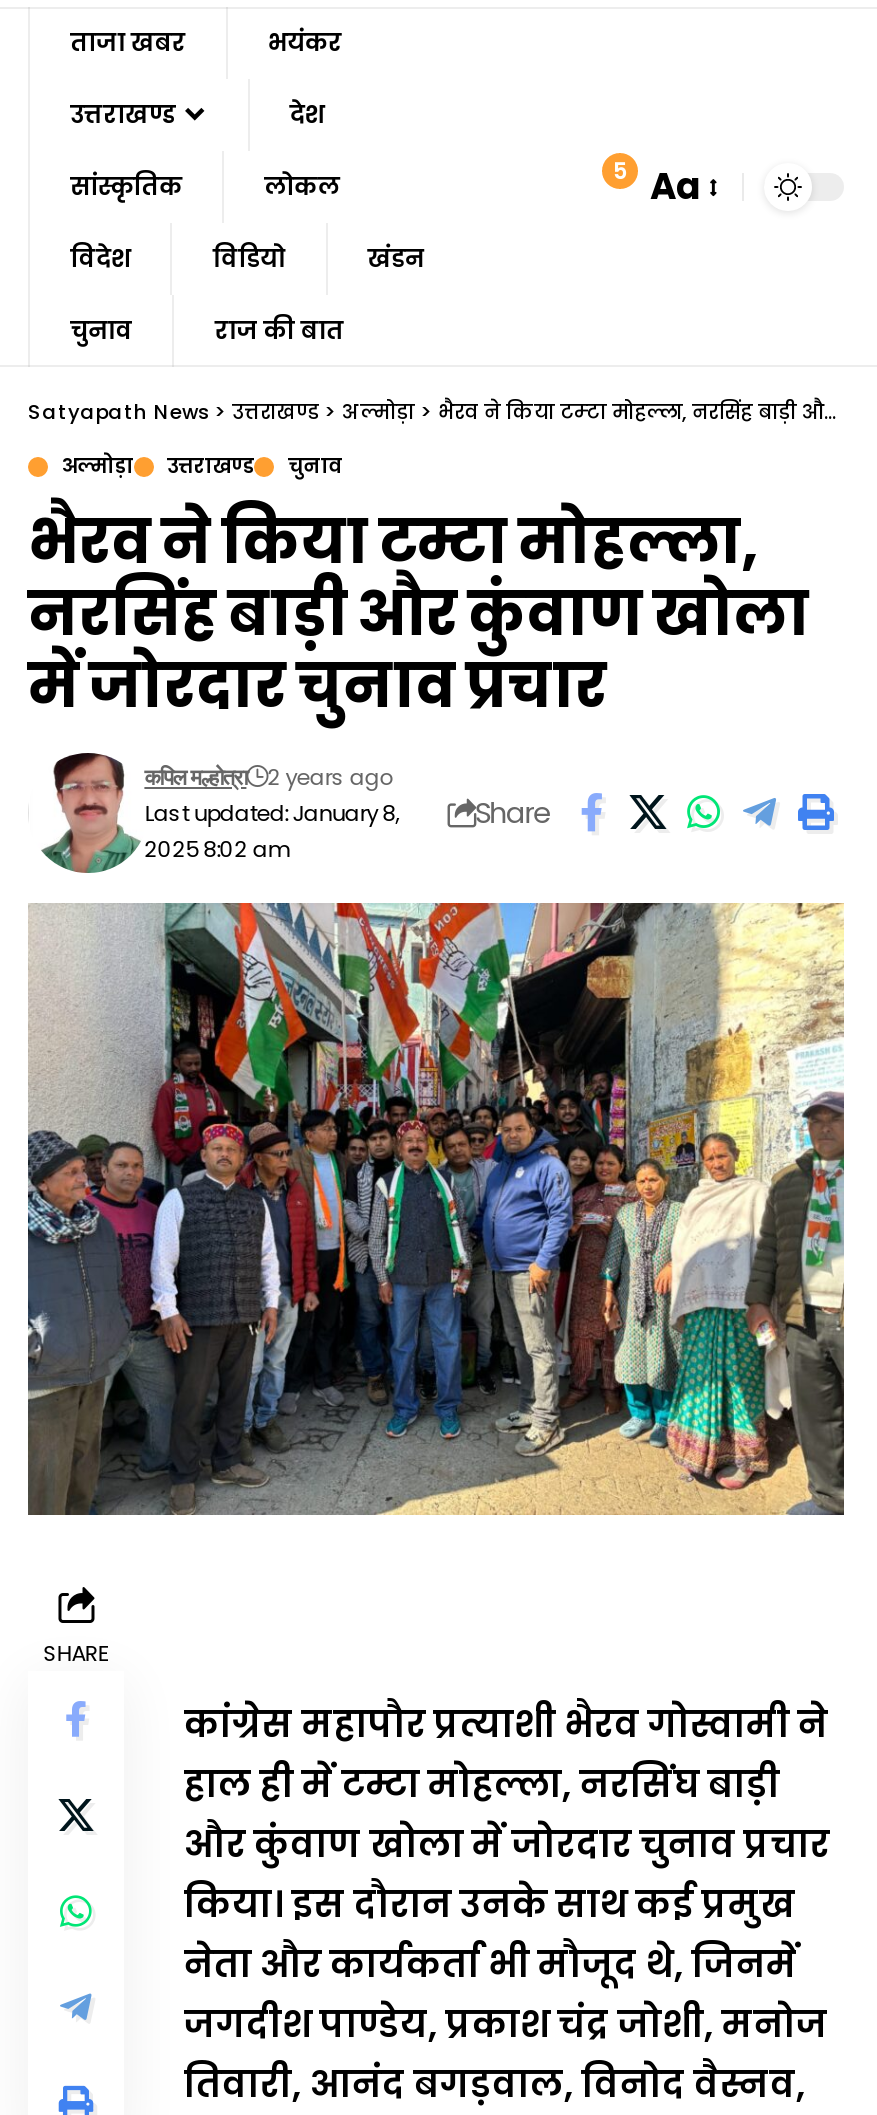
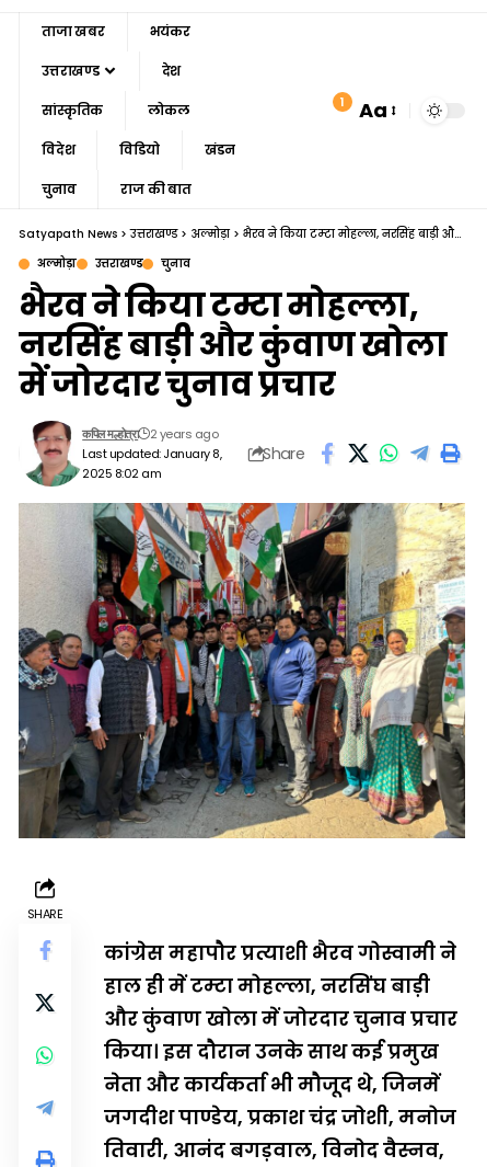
[613,154,702,211] 5 Aa -> [340,93,387,124] 1 Aa

